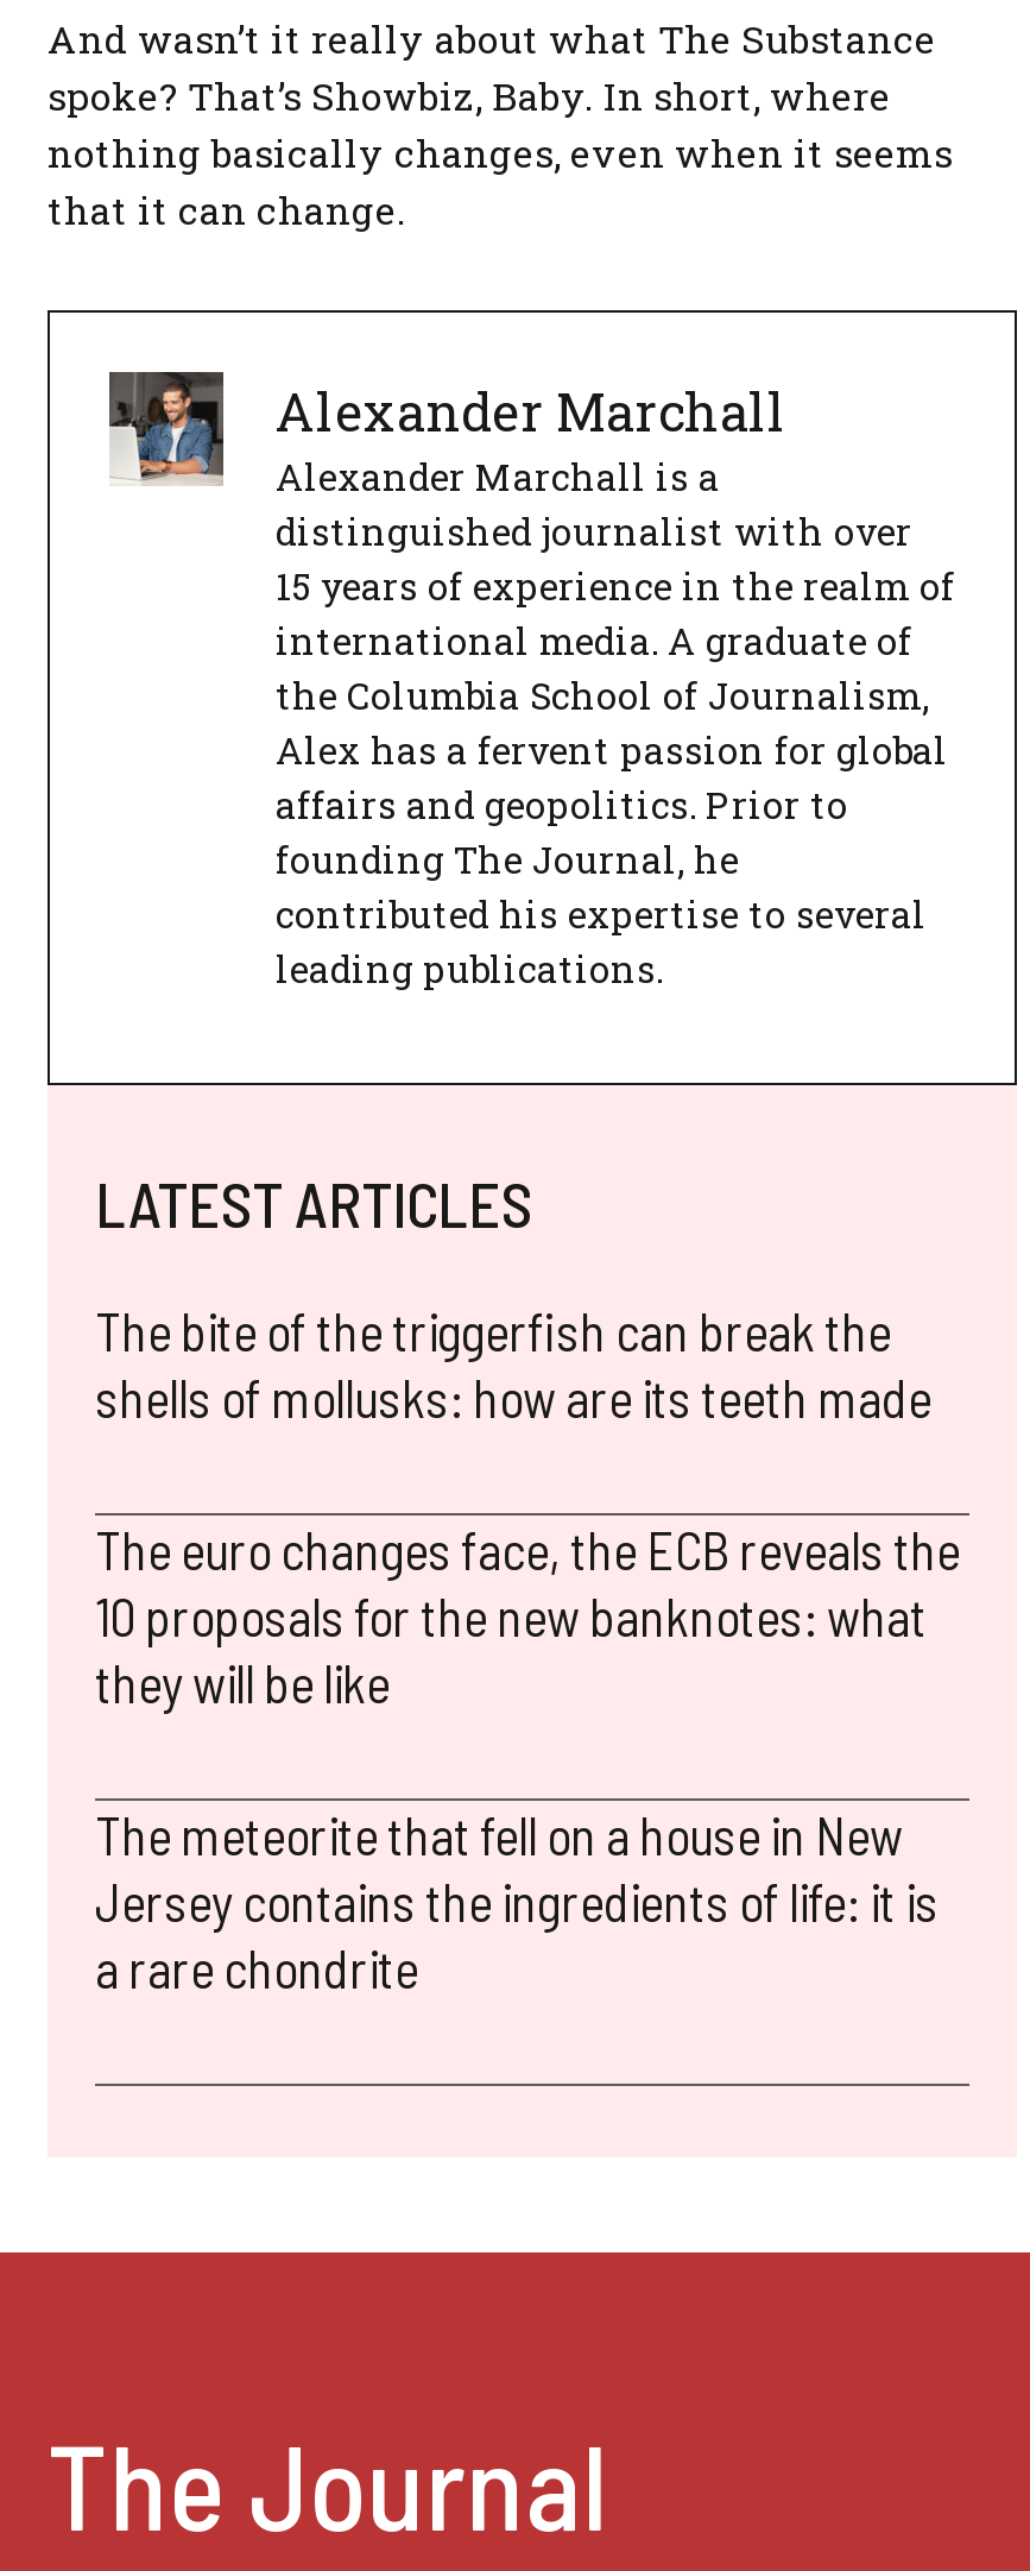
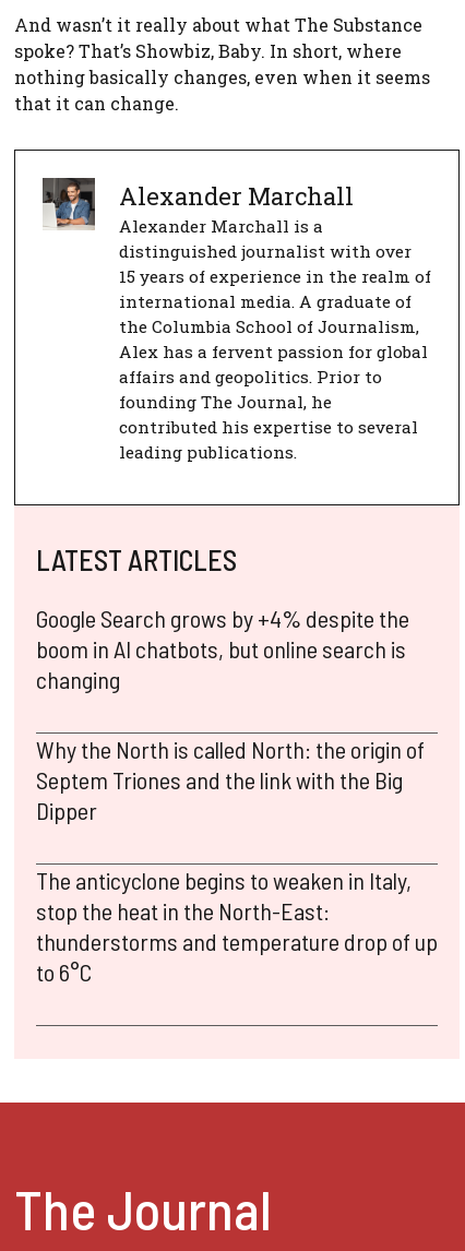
[95,1300,931,1428] The bite of the triggerfish can break the | shells of mollusks: how are its teeth made -> [36,604,409,693] Google Search grows by +4% despite the | boom in AI chatbots, but online search is | changing
[95,1518,960,1713] The euro changes face, the ECB reveals the | 10 proposals for the new banknotes: what | they will be like -> [36,735,425,824] Why the North is called North: the origin of | Septem Triones and the link with the Big | Dipper
[95,1804,939,1999] The meteorite that fell on a house in New | Jersey contains the ingredients of life: it is | a rare chondrite -> [36,866,438,986] The anticyclone begins to weaken in Italy, | stop the heat in the North-East: | thunderstorms and temperature drop of up | to 6°C

